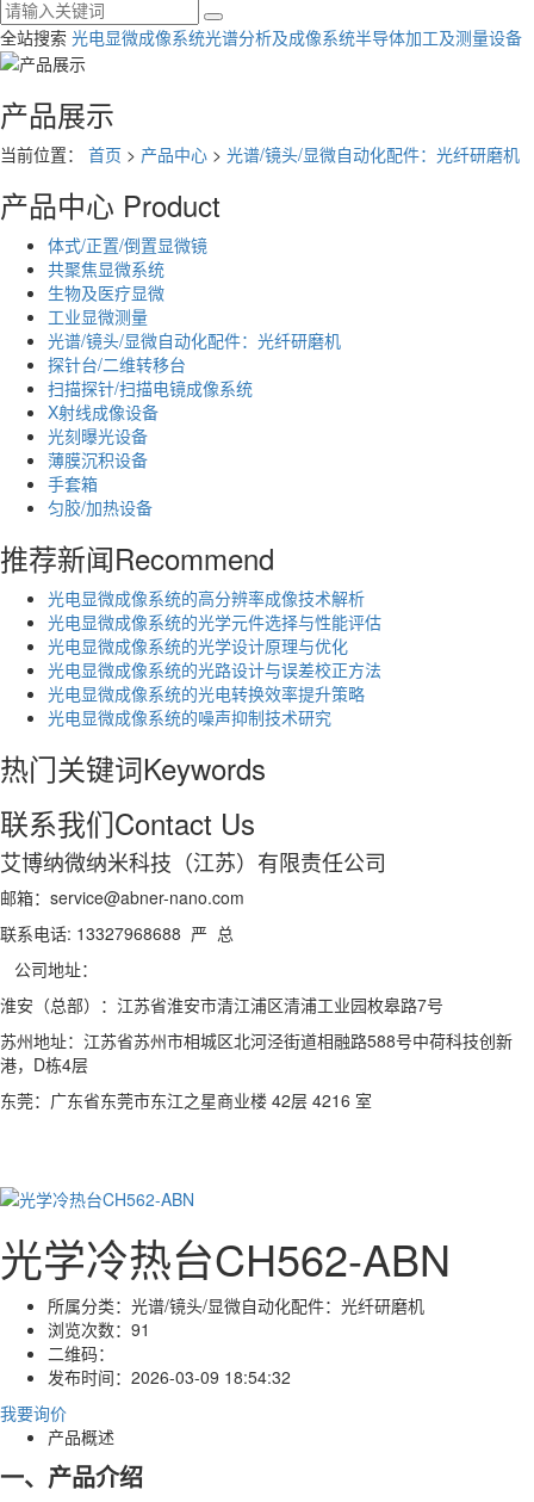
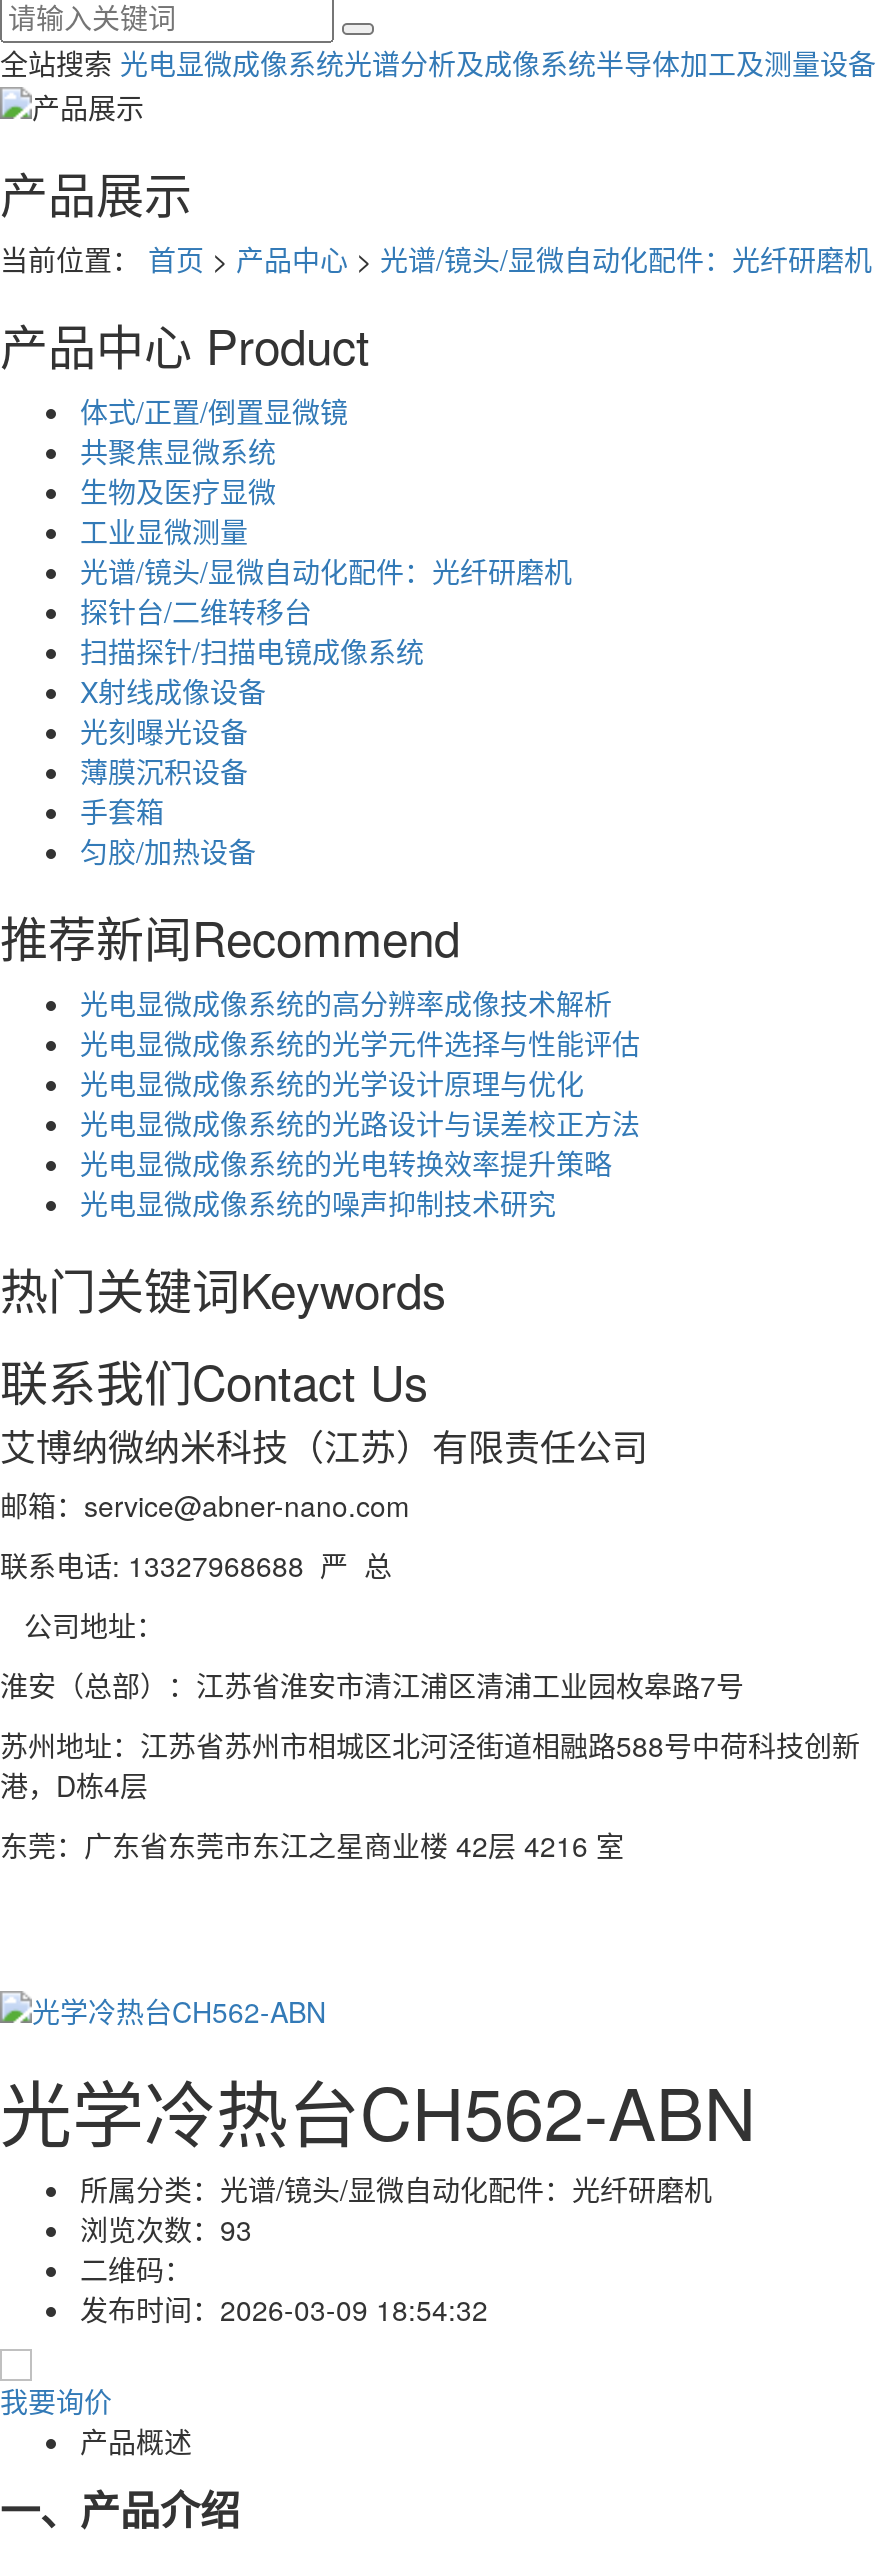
[48,1317,150,1341] 浏览次数：91 -> [80,2208,252,2248] 浏览次数：93

